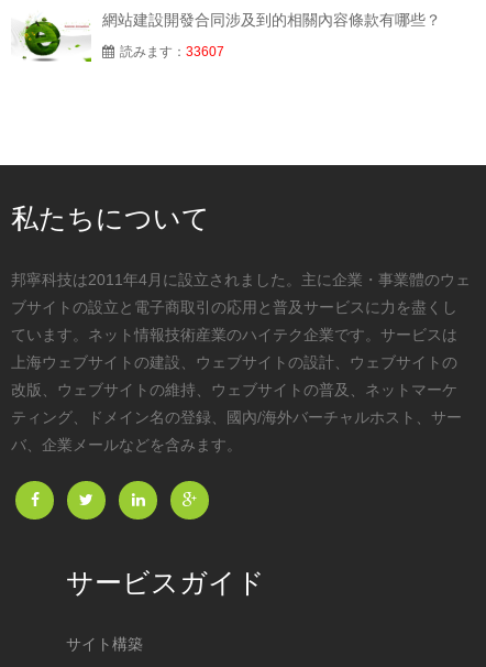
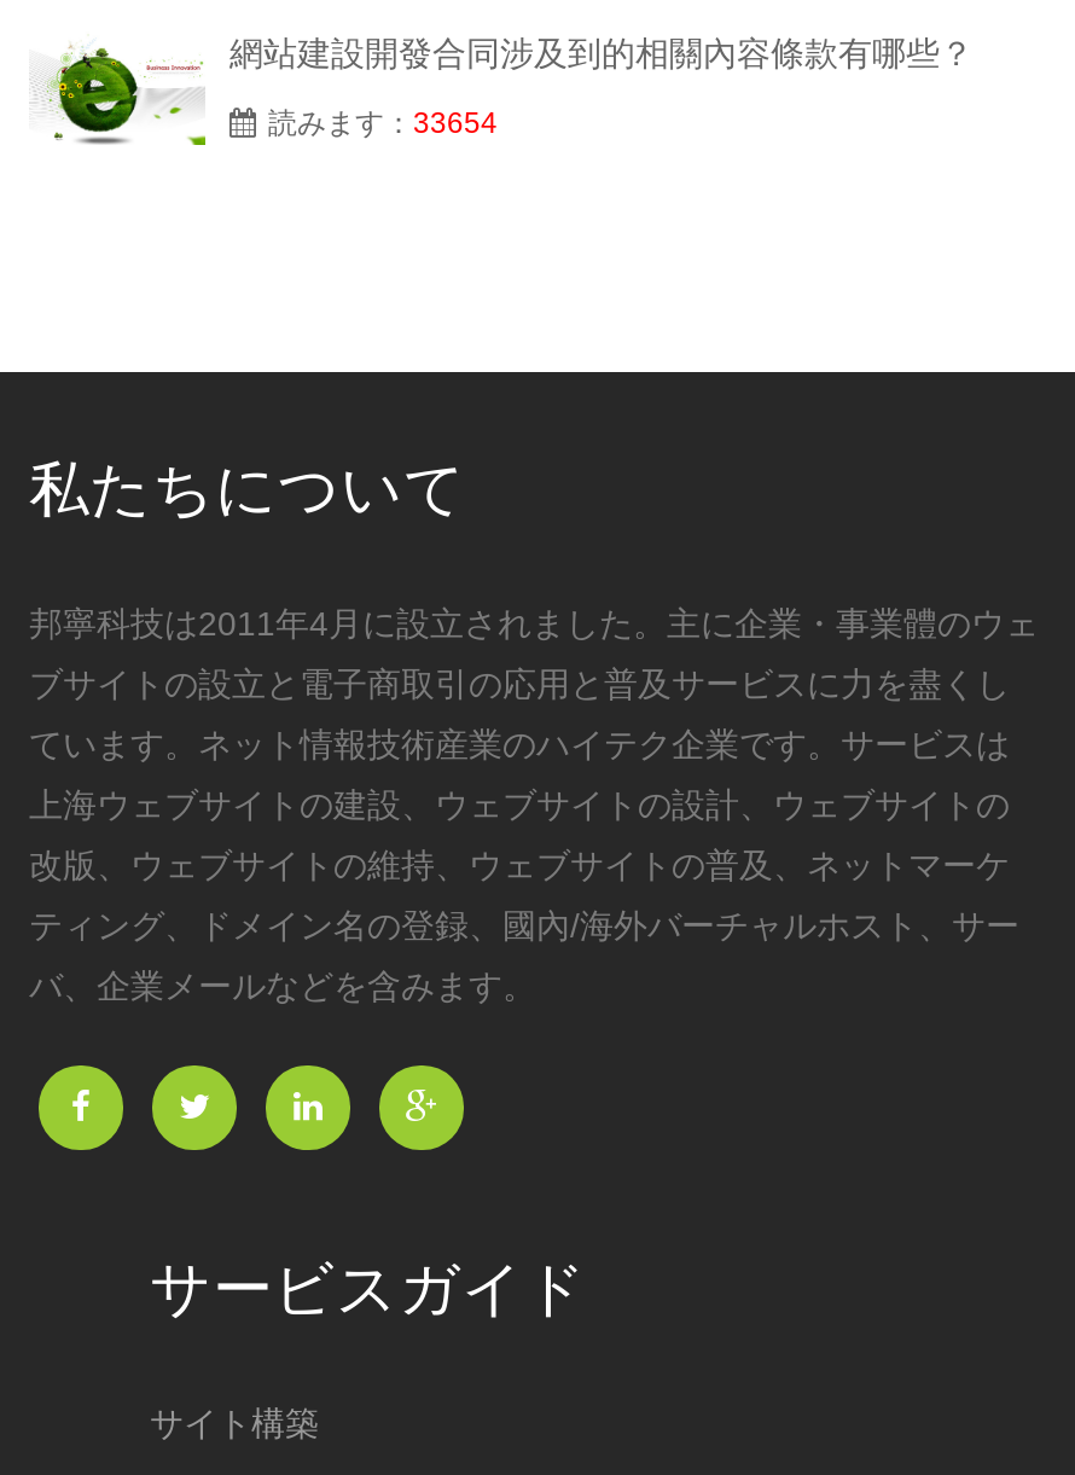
[120,44,224,59] 読みます：33607 -> [268,106,498,140] 読みます：33654

